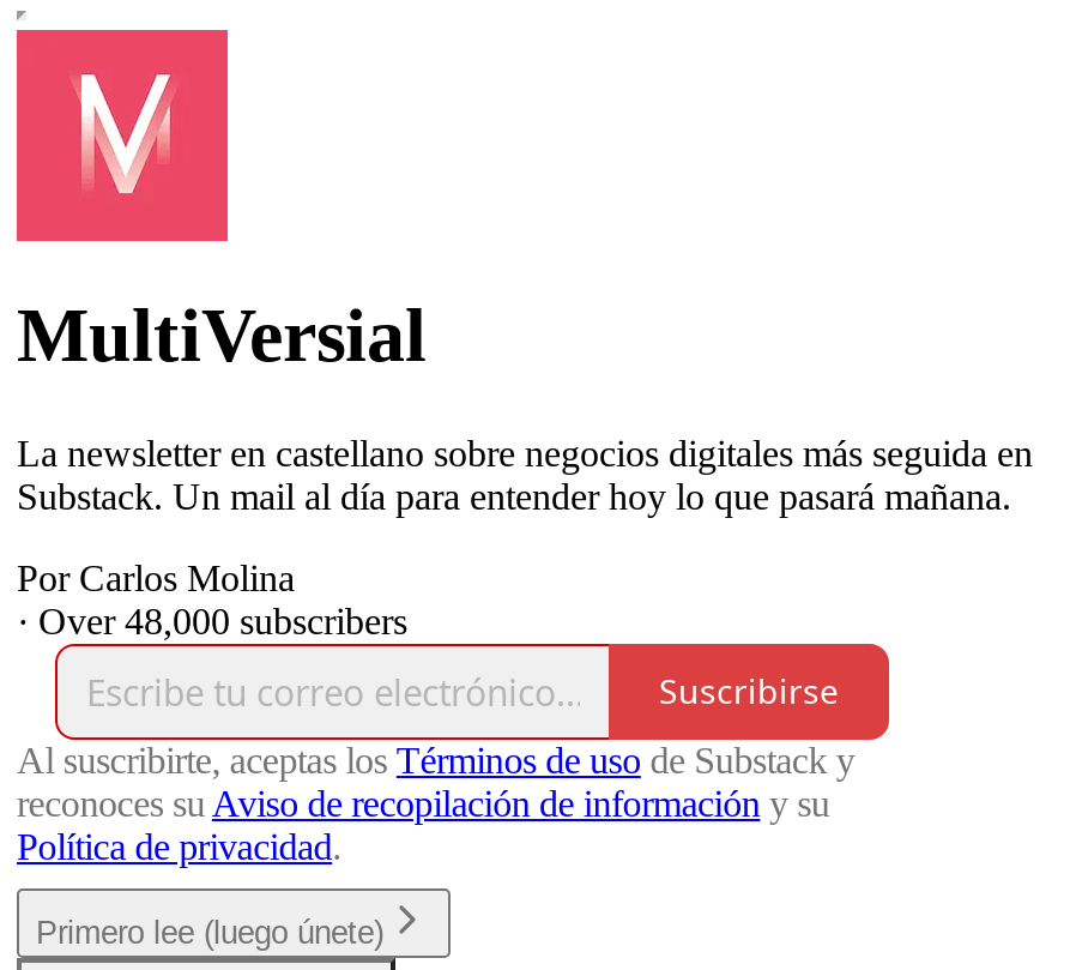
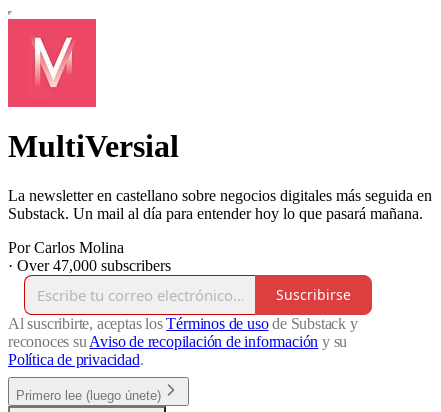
[17,600,407,641] · Over 48,000 subscribers -> [8,257,171,274] · Over 47,000 subscribers

